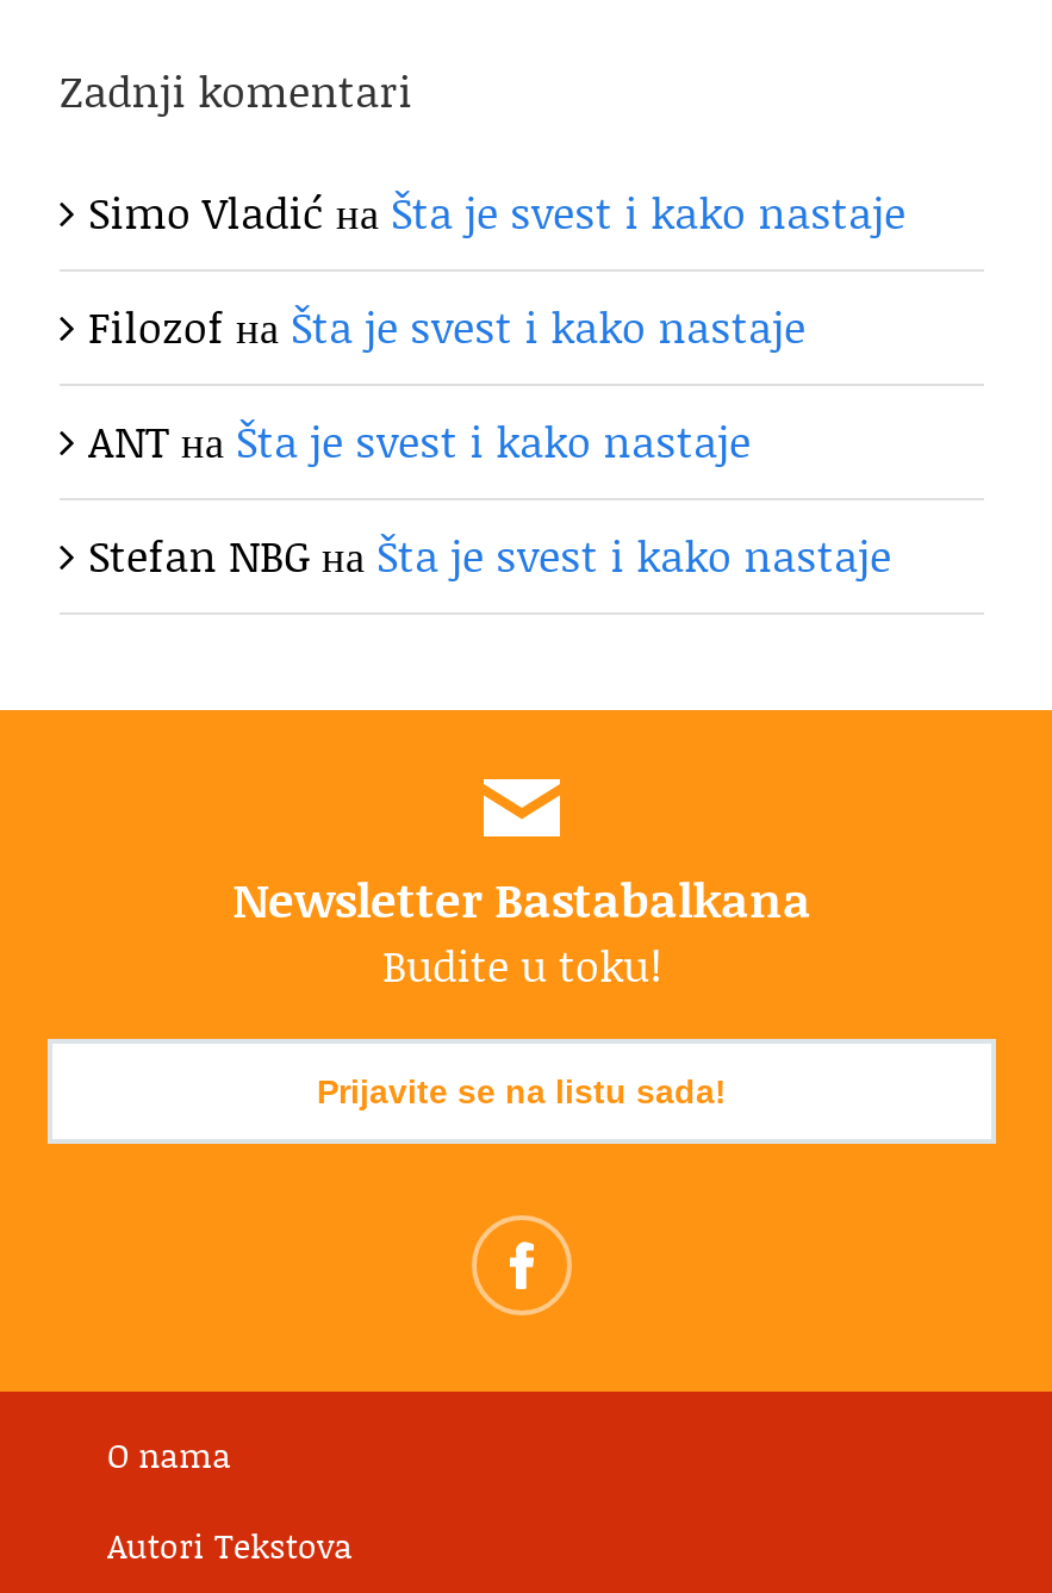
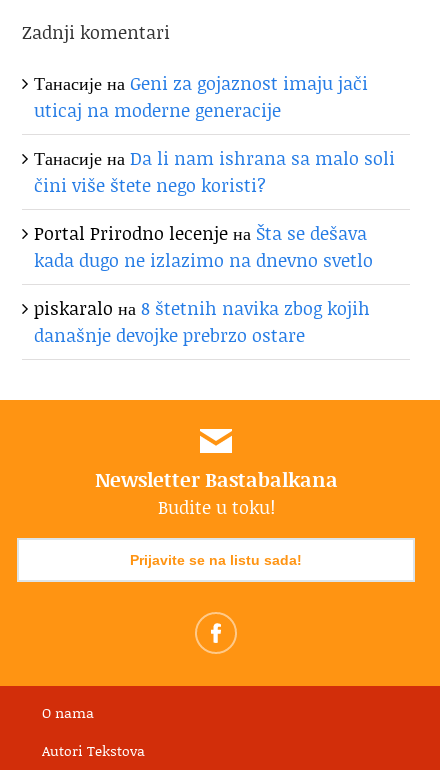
[88,181,905,243] Simo Vladić на Šta je svest i kako nastaje -> [34,70,368,123] Танасије на Geni za gojaznost imaju jači | uticaj na moderne generacije
[88,295,805,357] Filozof на Šta je svest i kako nastaje -> [34,145,395,198] Танасије на Da li nam ishrana sa malo soli | čini više štete nego koristi?
[88,410,751,472] ANT на Šta je svest i kako nastaje -> [34,220,373,273] Portal Prirodno lecenje на Šta se dešava | kada dugo ne izlazimo na dnevno svetlo
[88,524,891,586] Stefan NBG на Šta je svest i kako nastaje -> [34,295,370,348] piskaralo на 8 štetnih navika zbog kojih | današnje devojke prebrzo ostare

